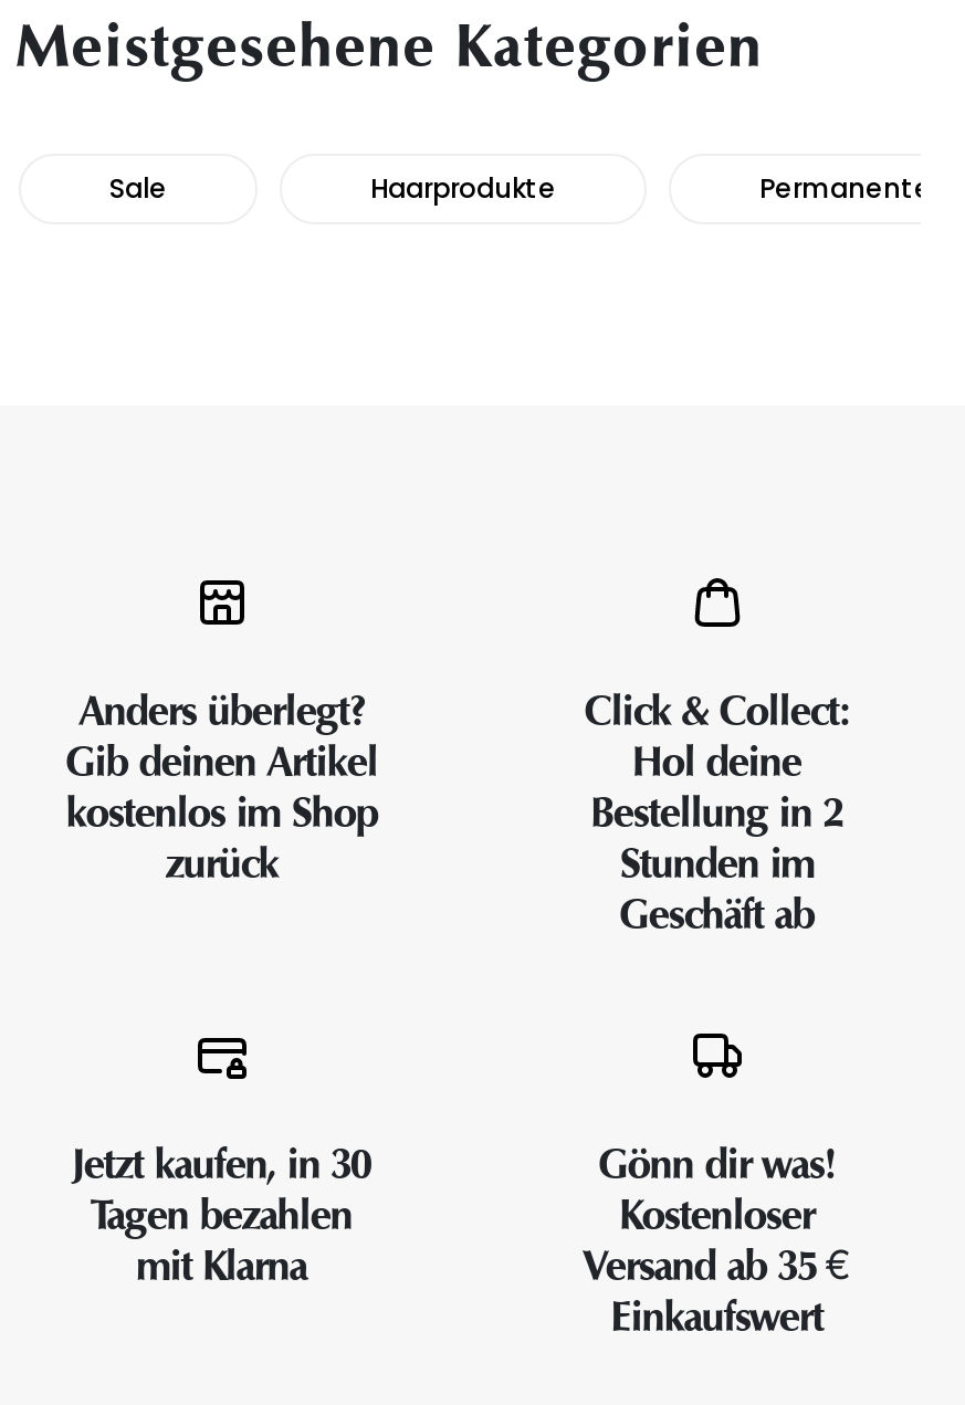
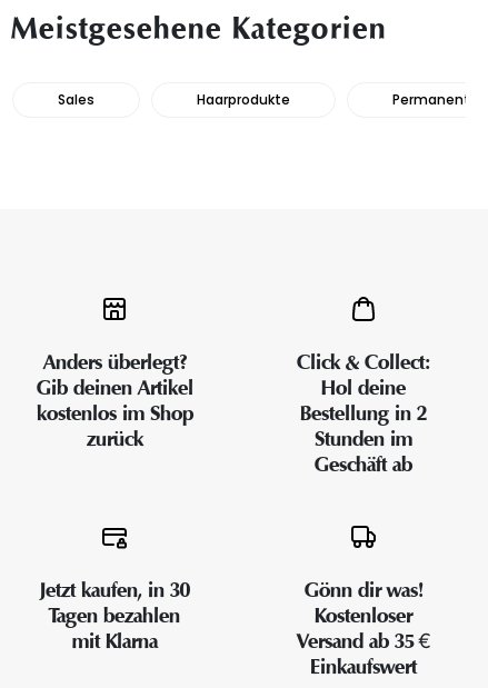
[109,169,167,207] Sale -> [58,90,94,109] Sales

